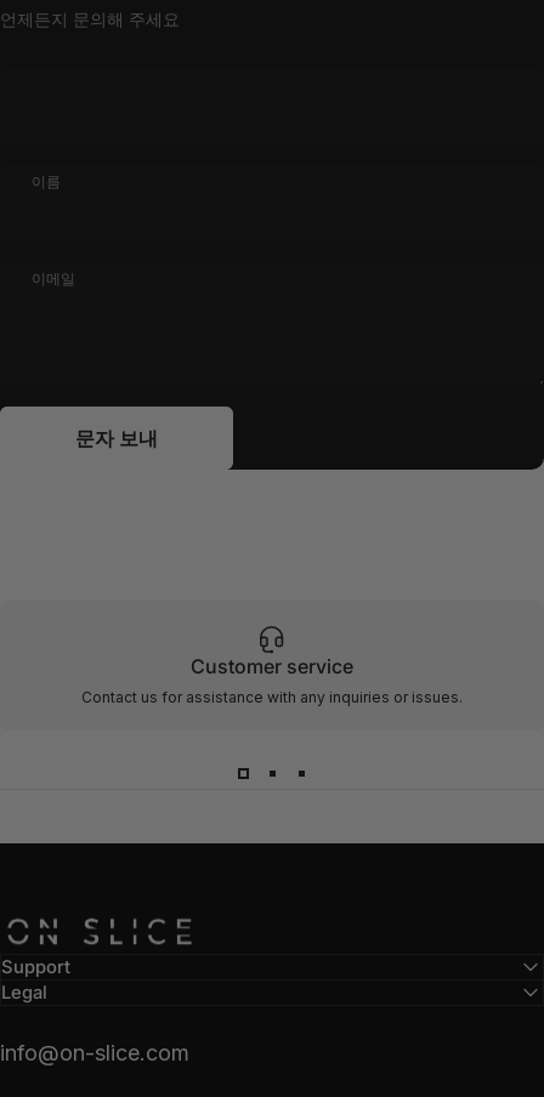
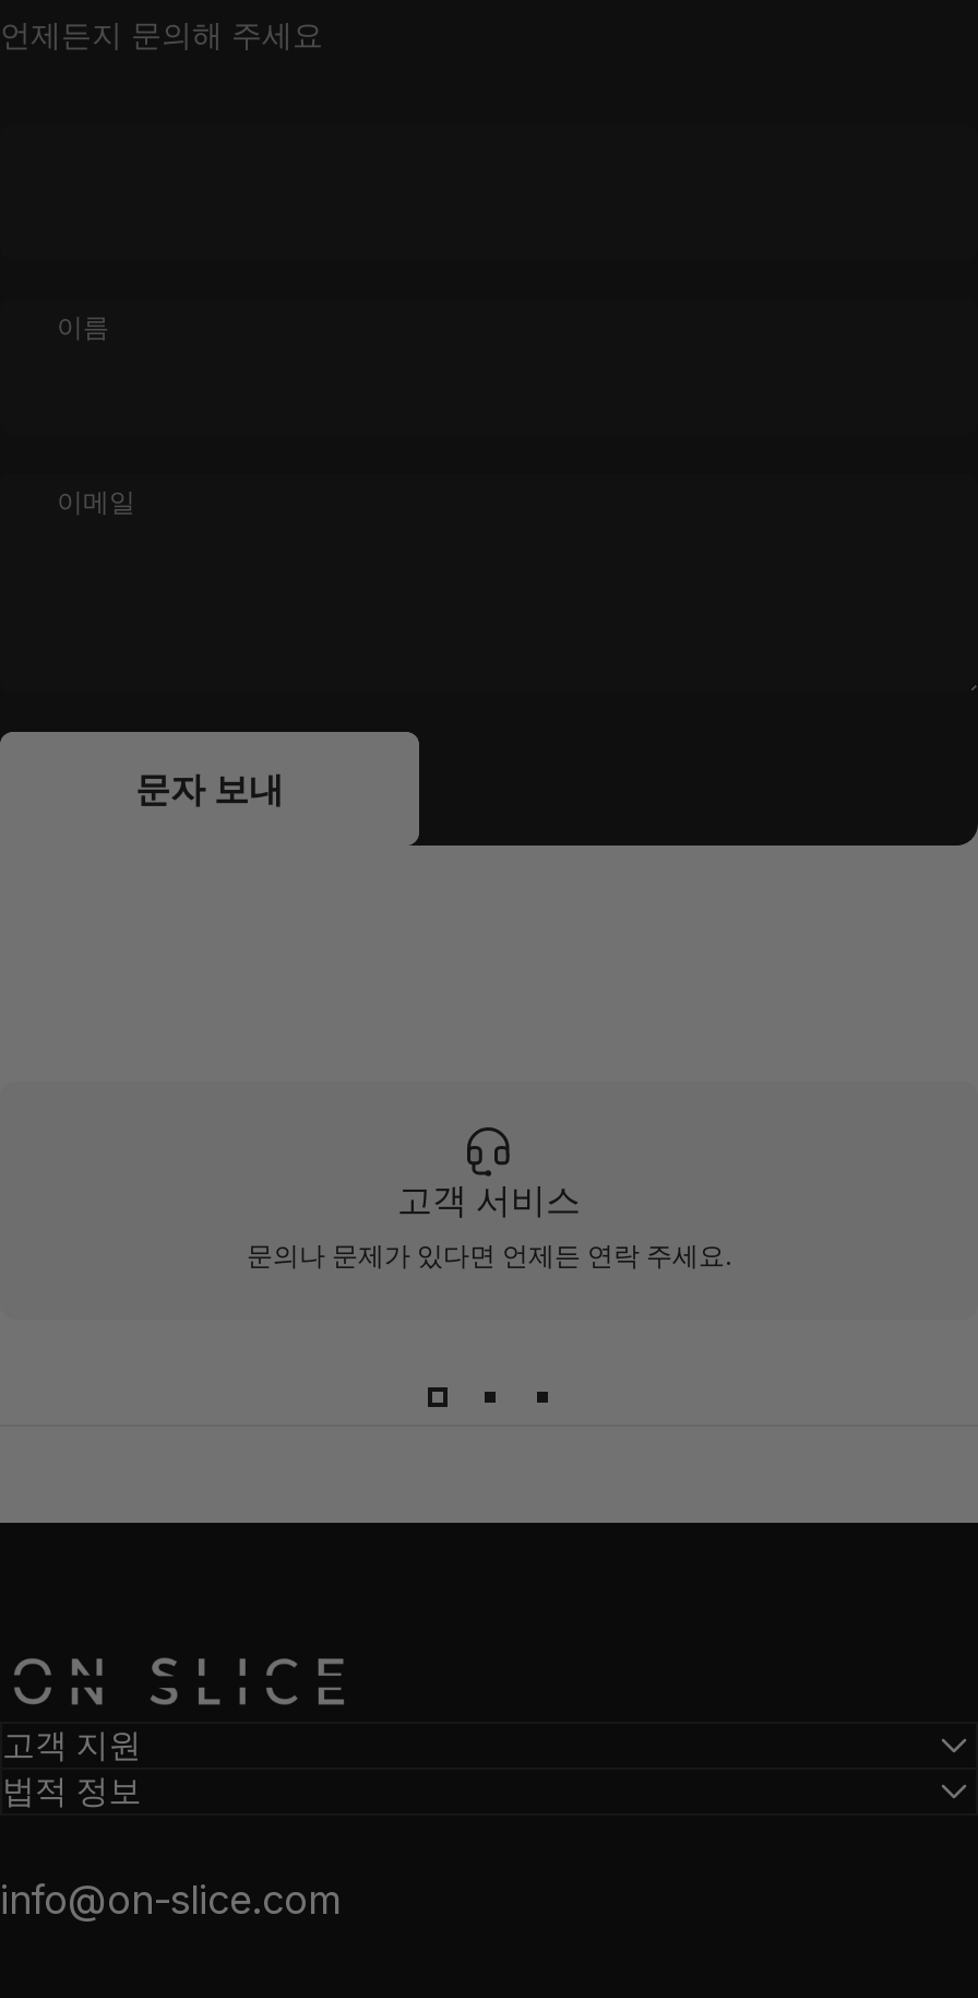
[81,654,463,706] Customer service | Contact us for assistance with any inquiries or issues. -> [247,1177,731,1271] 고객 서비스 | 문의나 문제가 있다면 언제든 연락 주세요.
[1,956,70,1004] Support | Legal -> [2,1726,141,1812] 고객 지원 | 법적 정보

